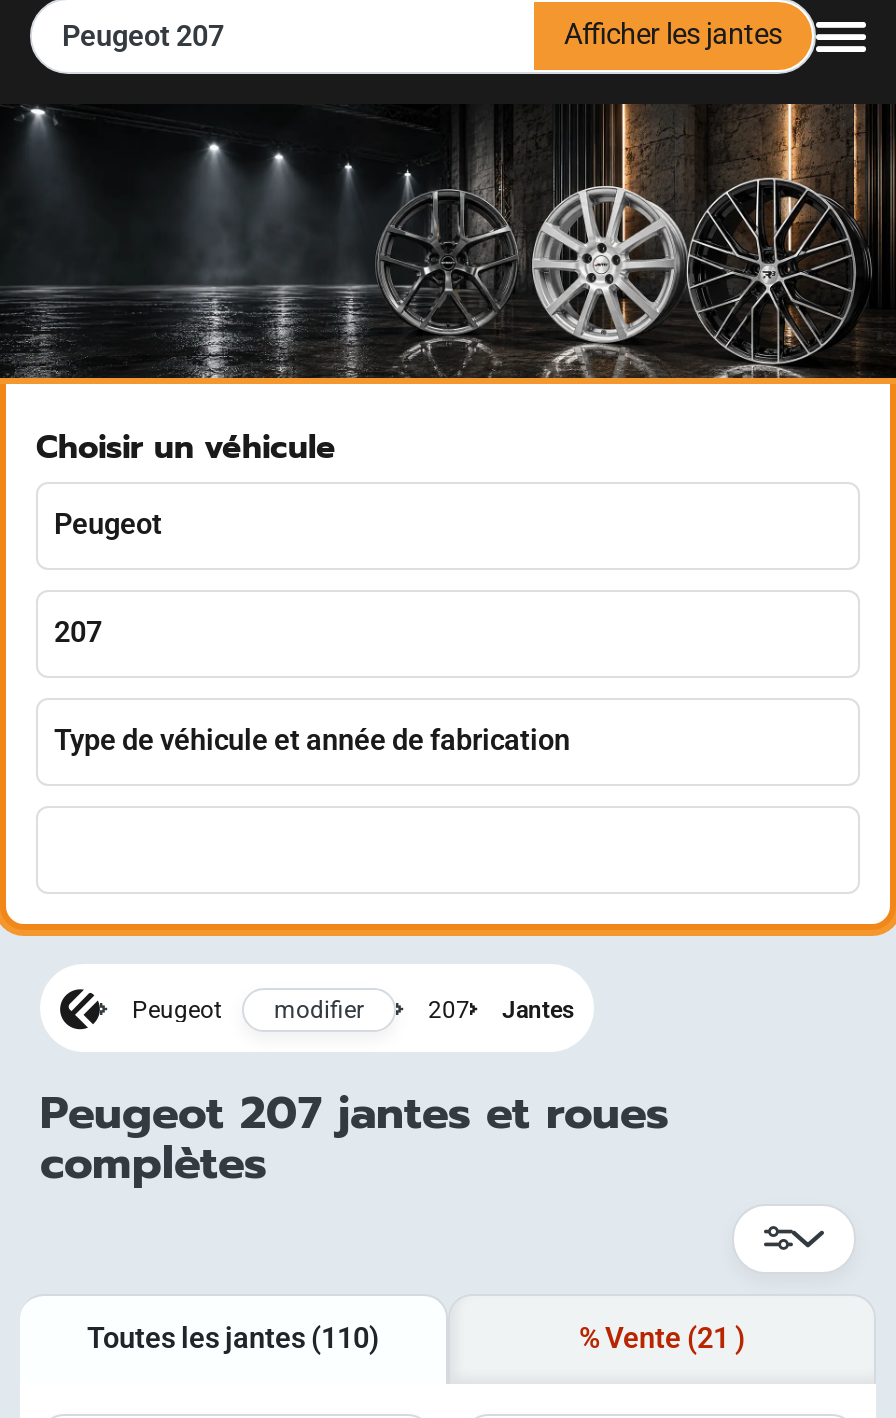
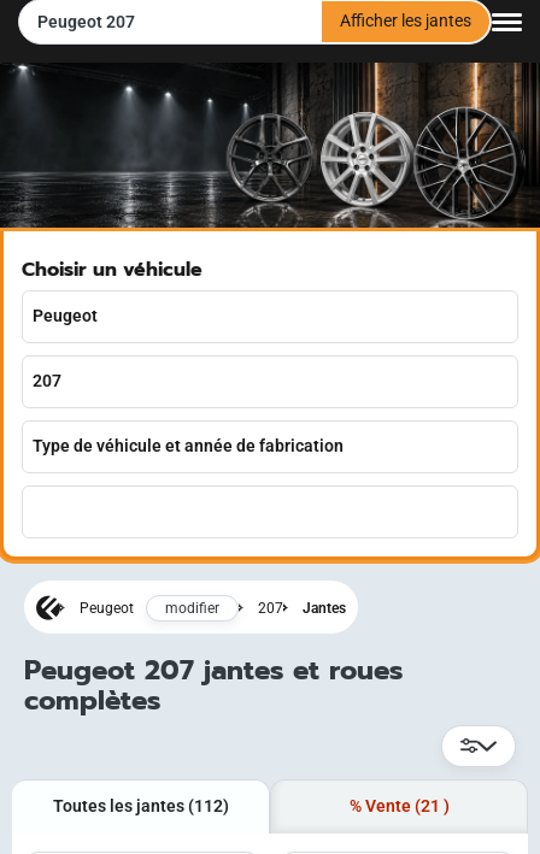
[87,1322,379,1356] Toutes les jantes (110) -> [52,796,228,817] Toutes les jantes (112)

